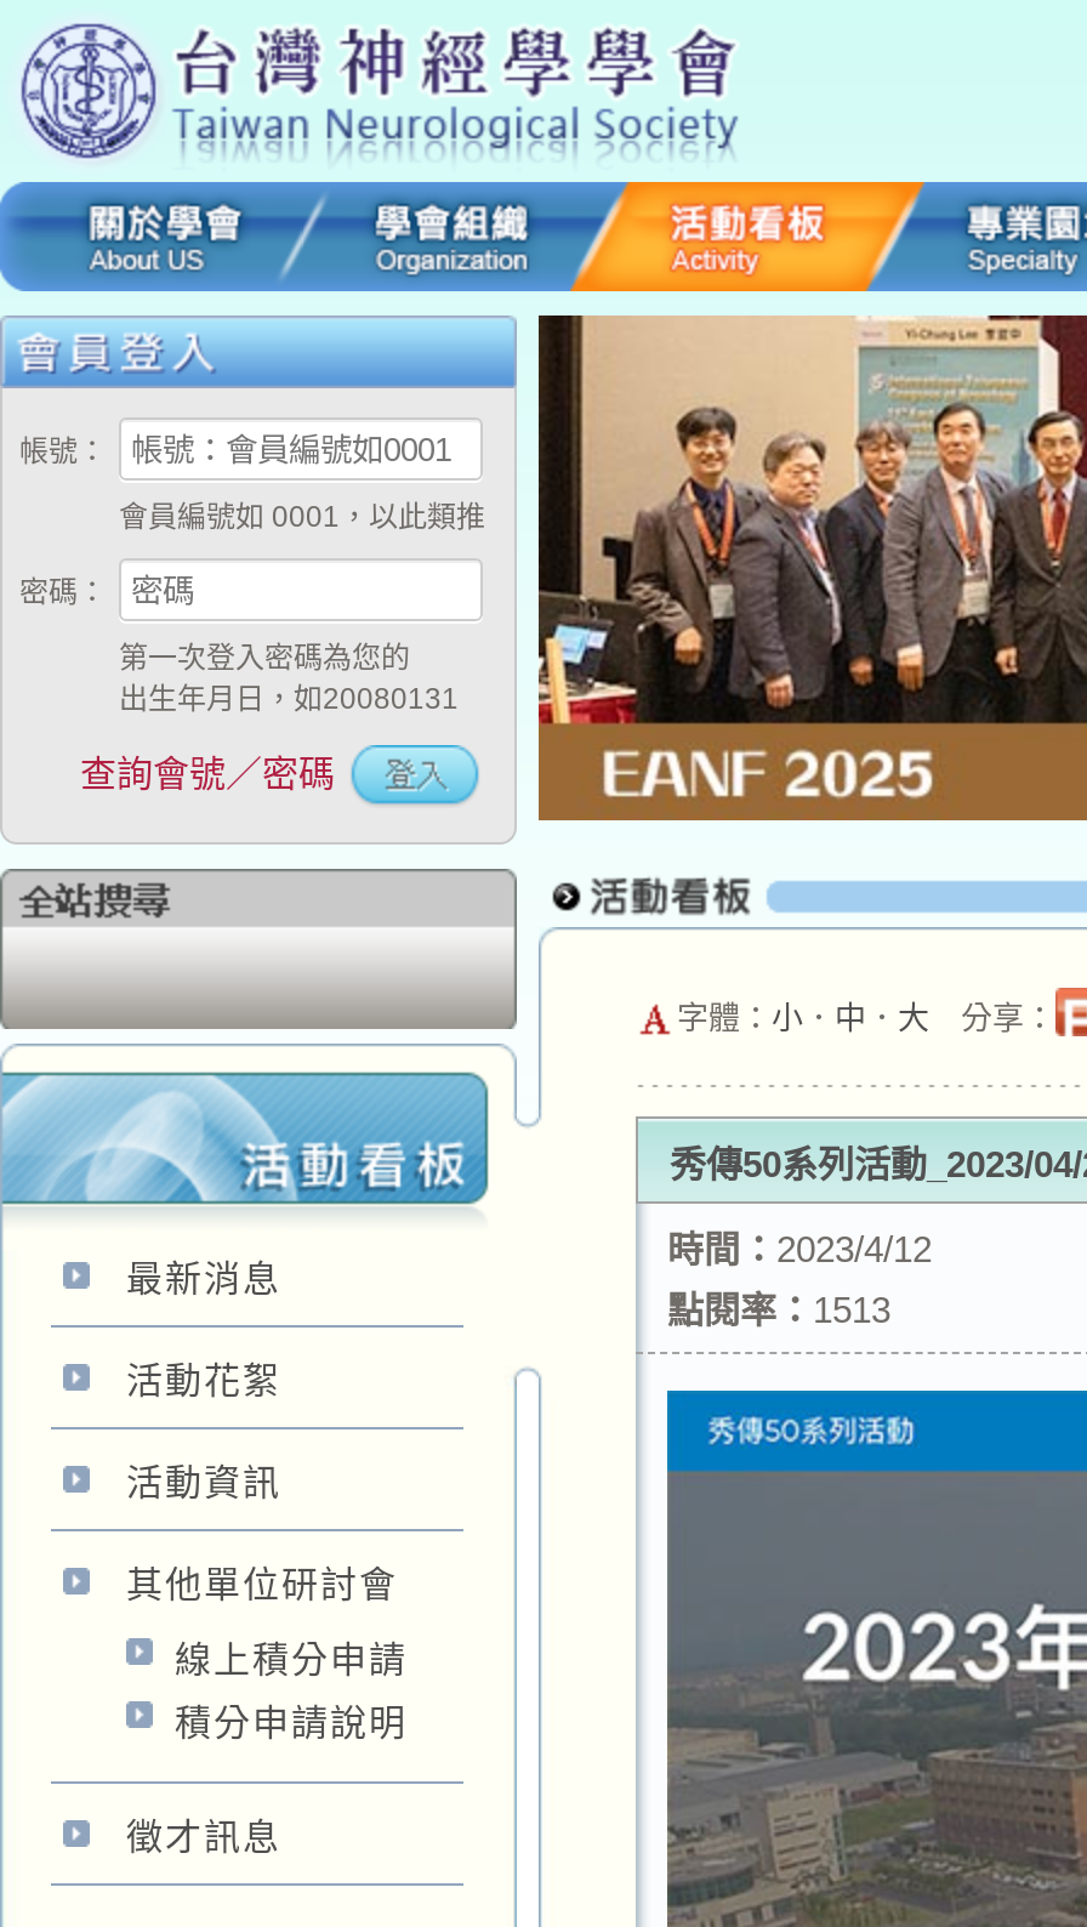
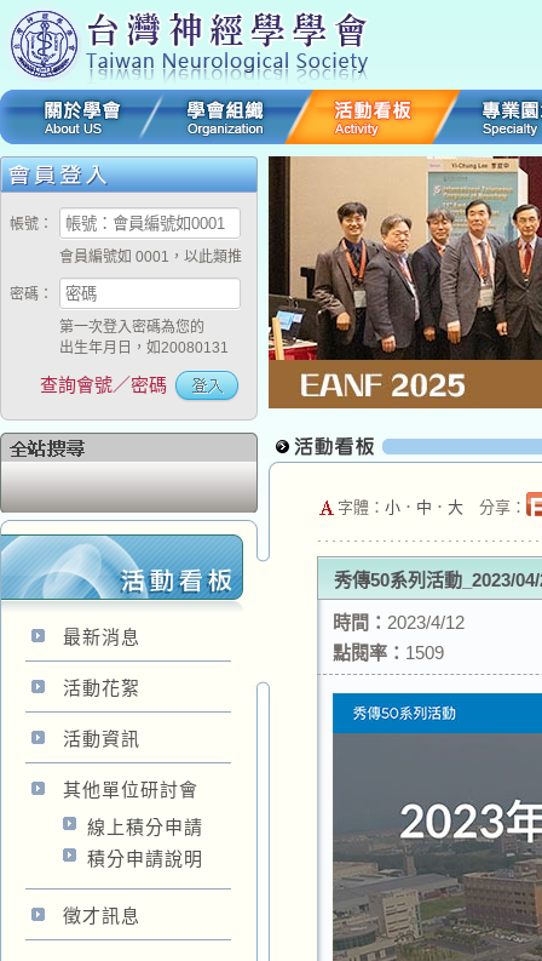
[667,1289,890,1330] 點閱率：1513 -> [333,642,444,663] 點閱率：1509

